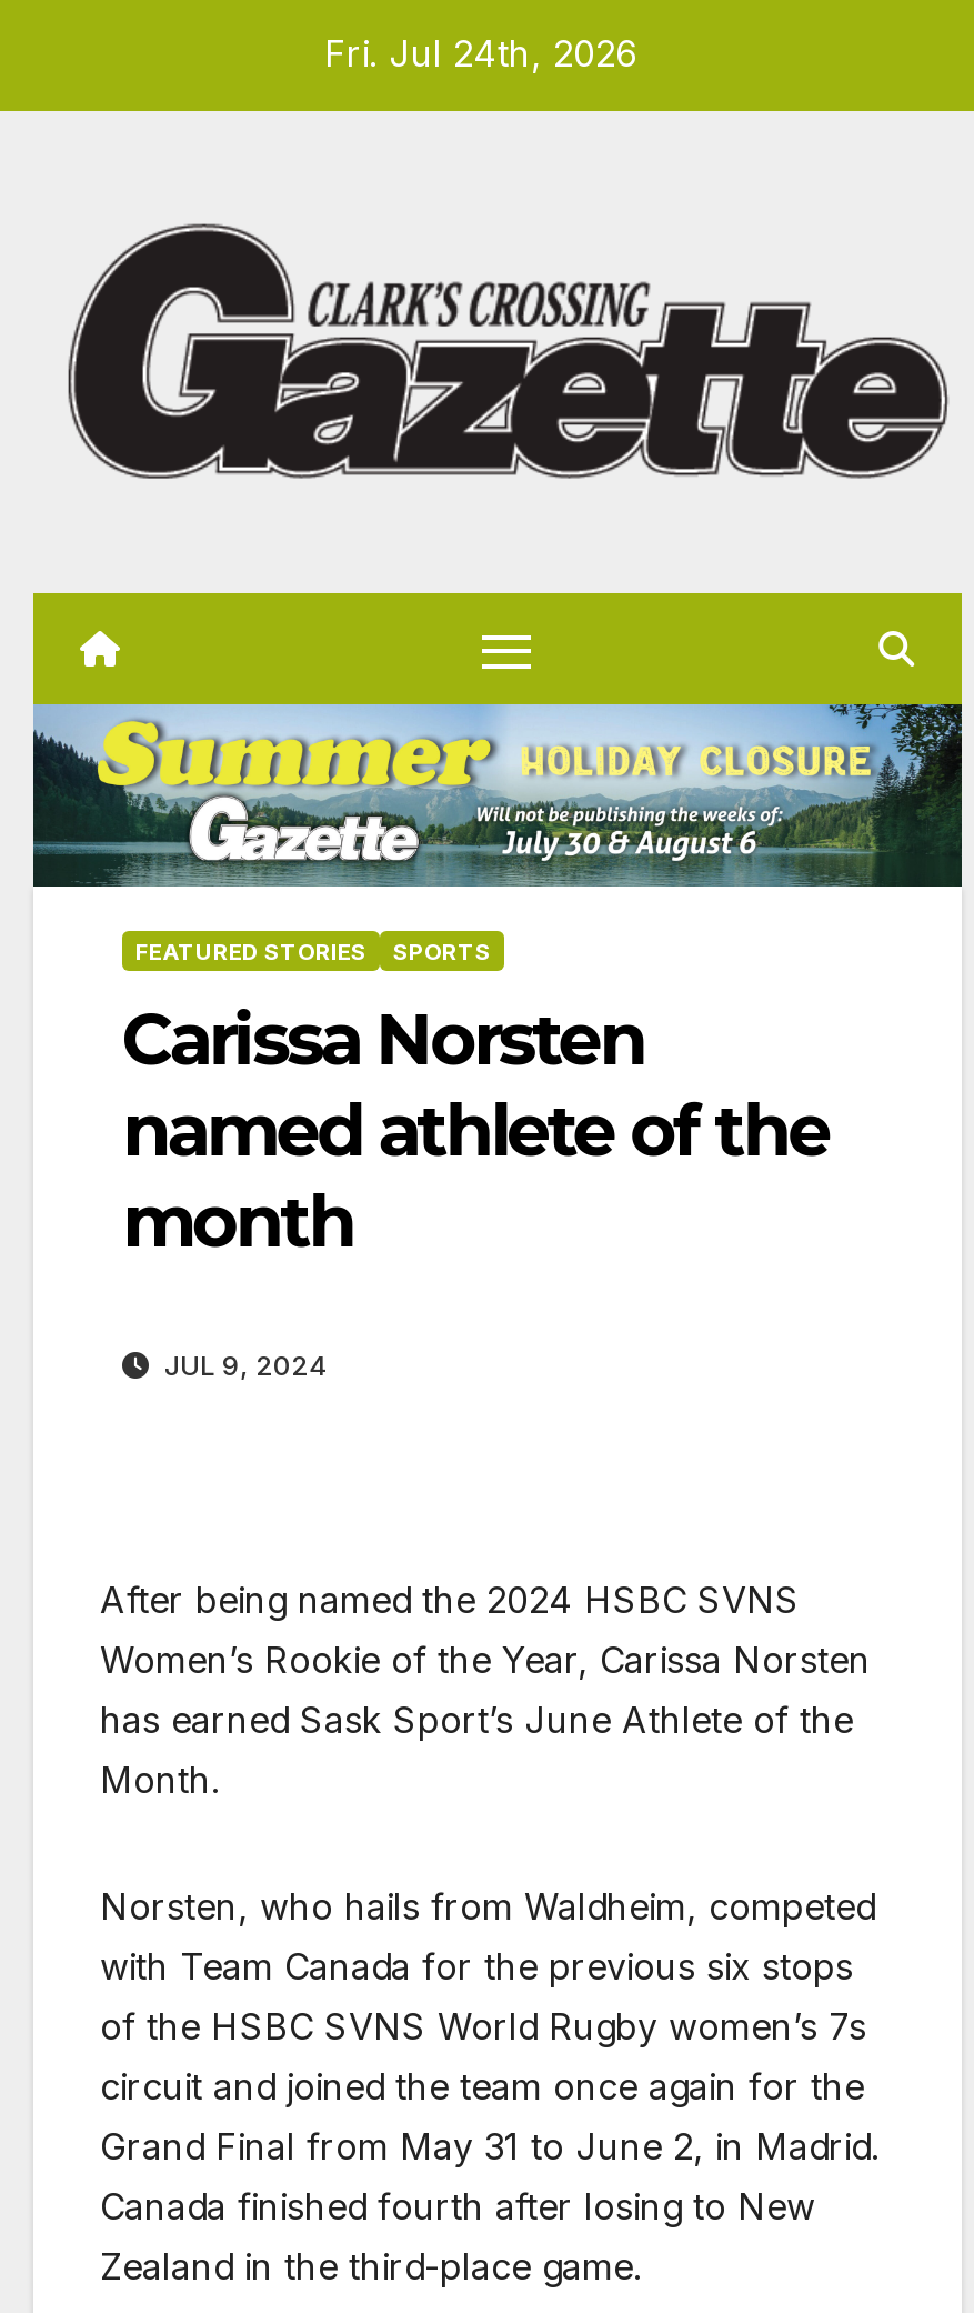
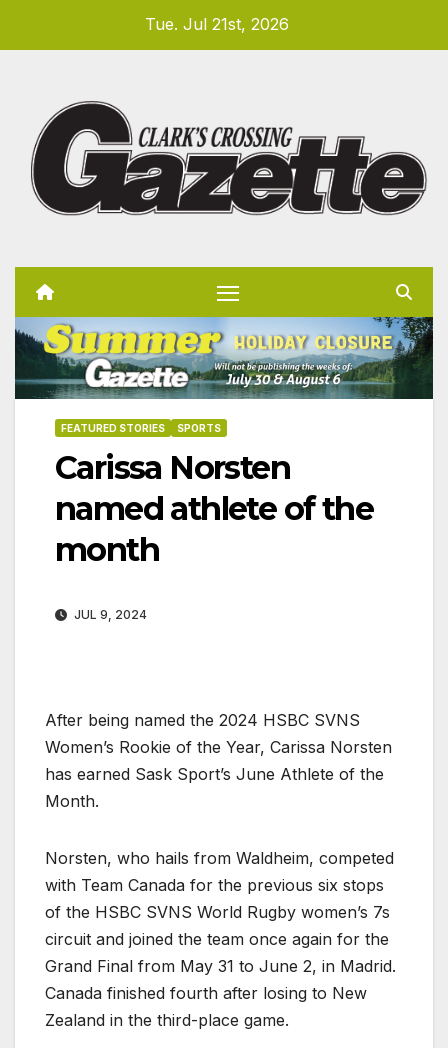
[324,31,637,76] Fri. Jul 24th, 2026 -> [144,14,288,34] Tue. Jul 21st, 2026

